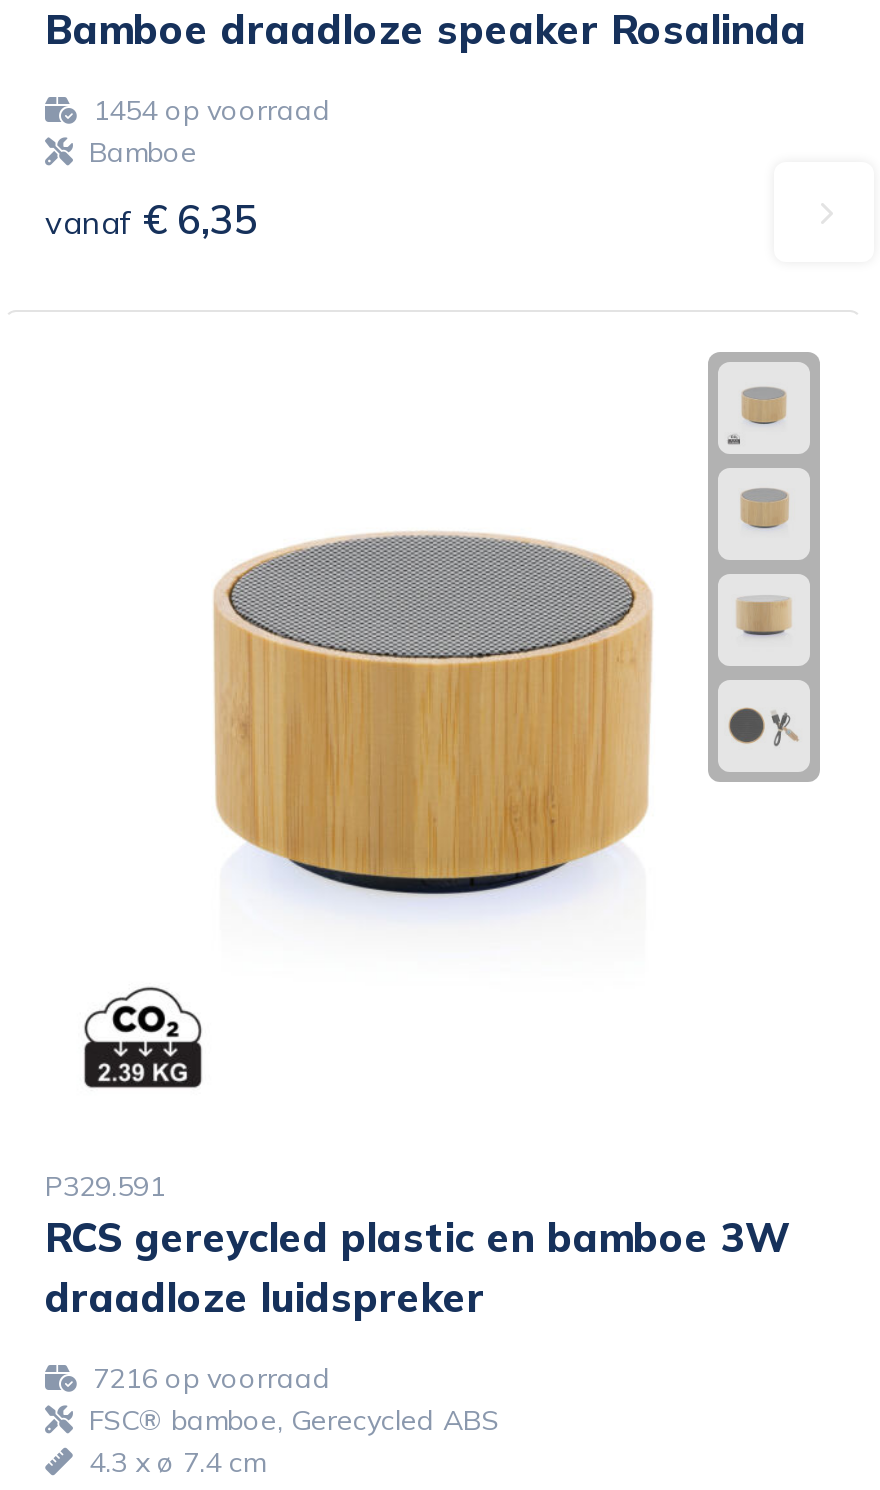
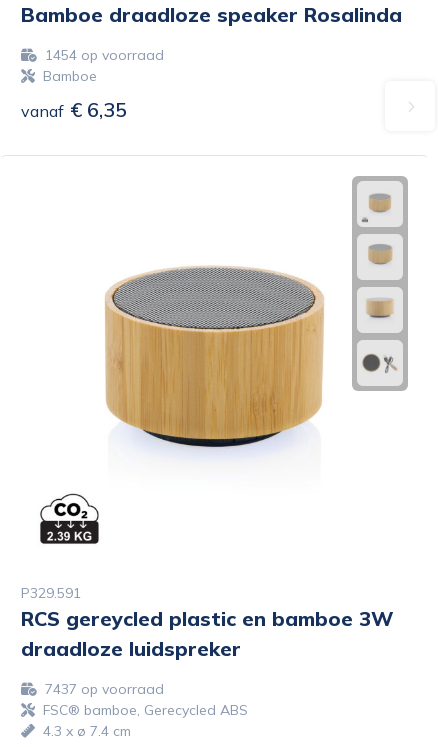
[93,1360,331,1396] 7216 op voorraad -> [44,680,163,698] 7437 op voorraad

